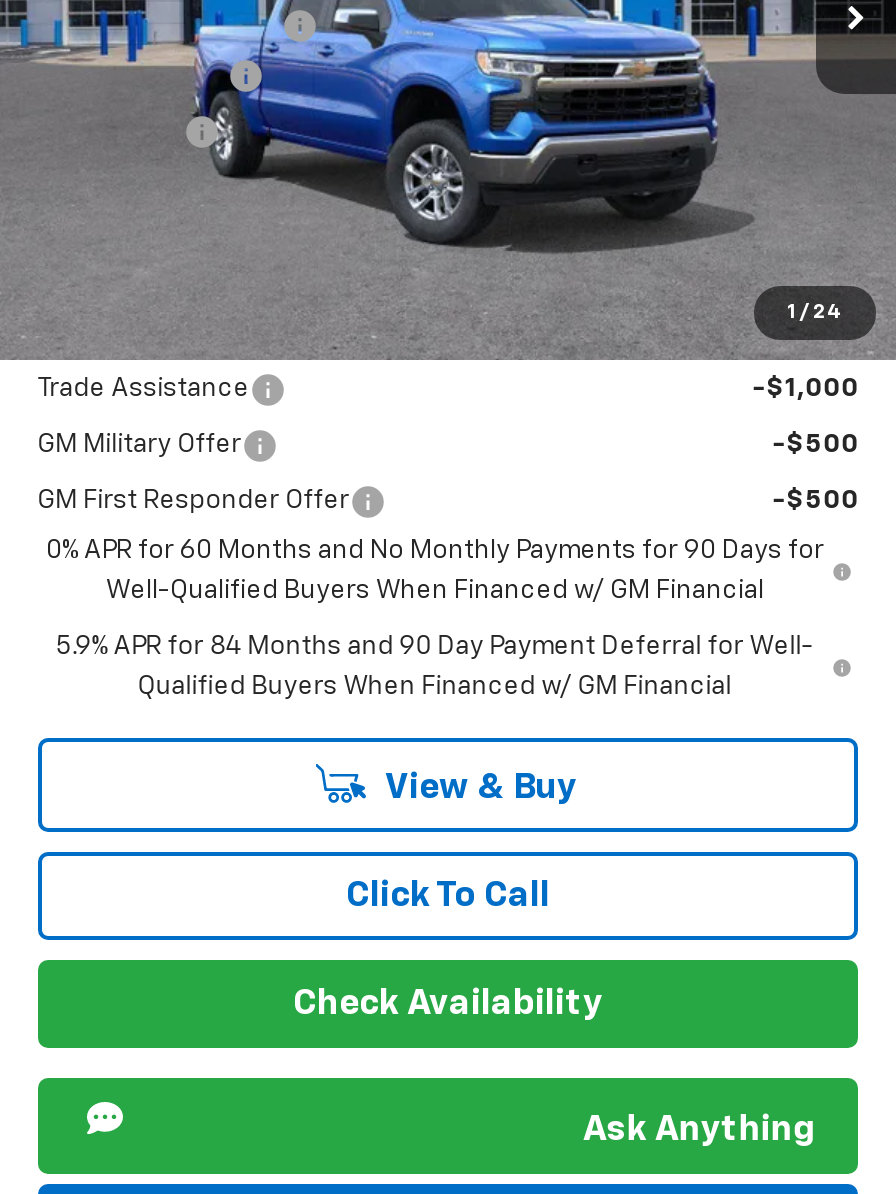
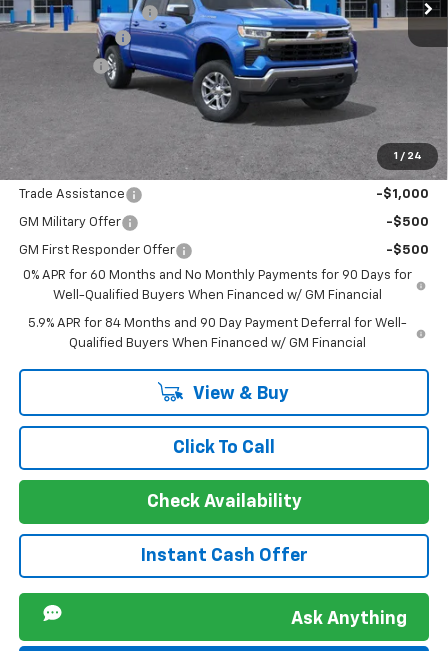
none -> [140,547,307,565] Instant Cash Offer

